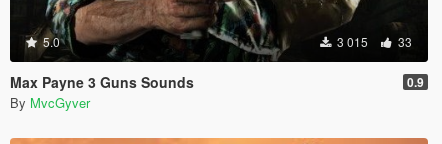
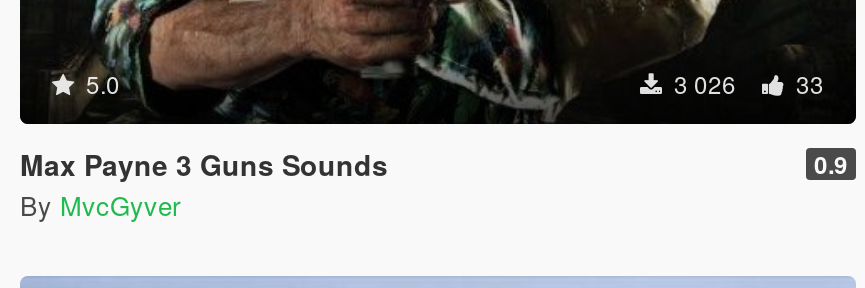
[334,33,412,50] 3 015 33 -> [668,66,824,100] 3 026 33

